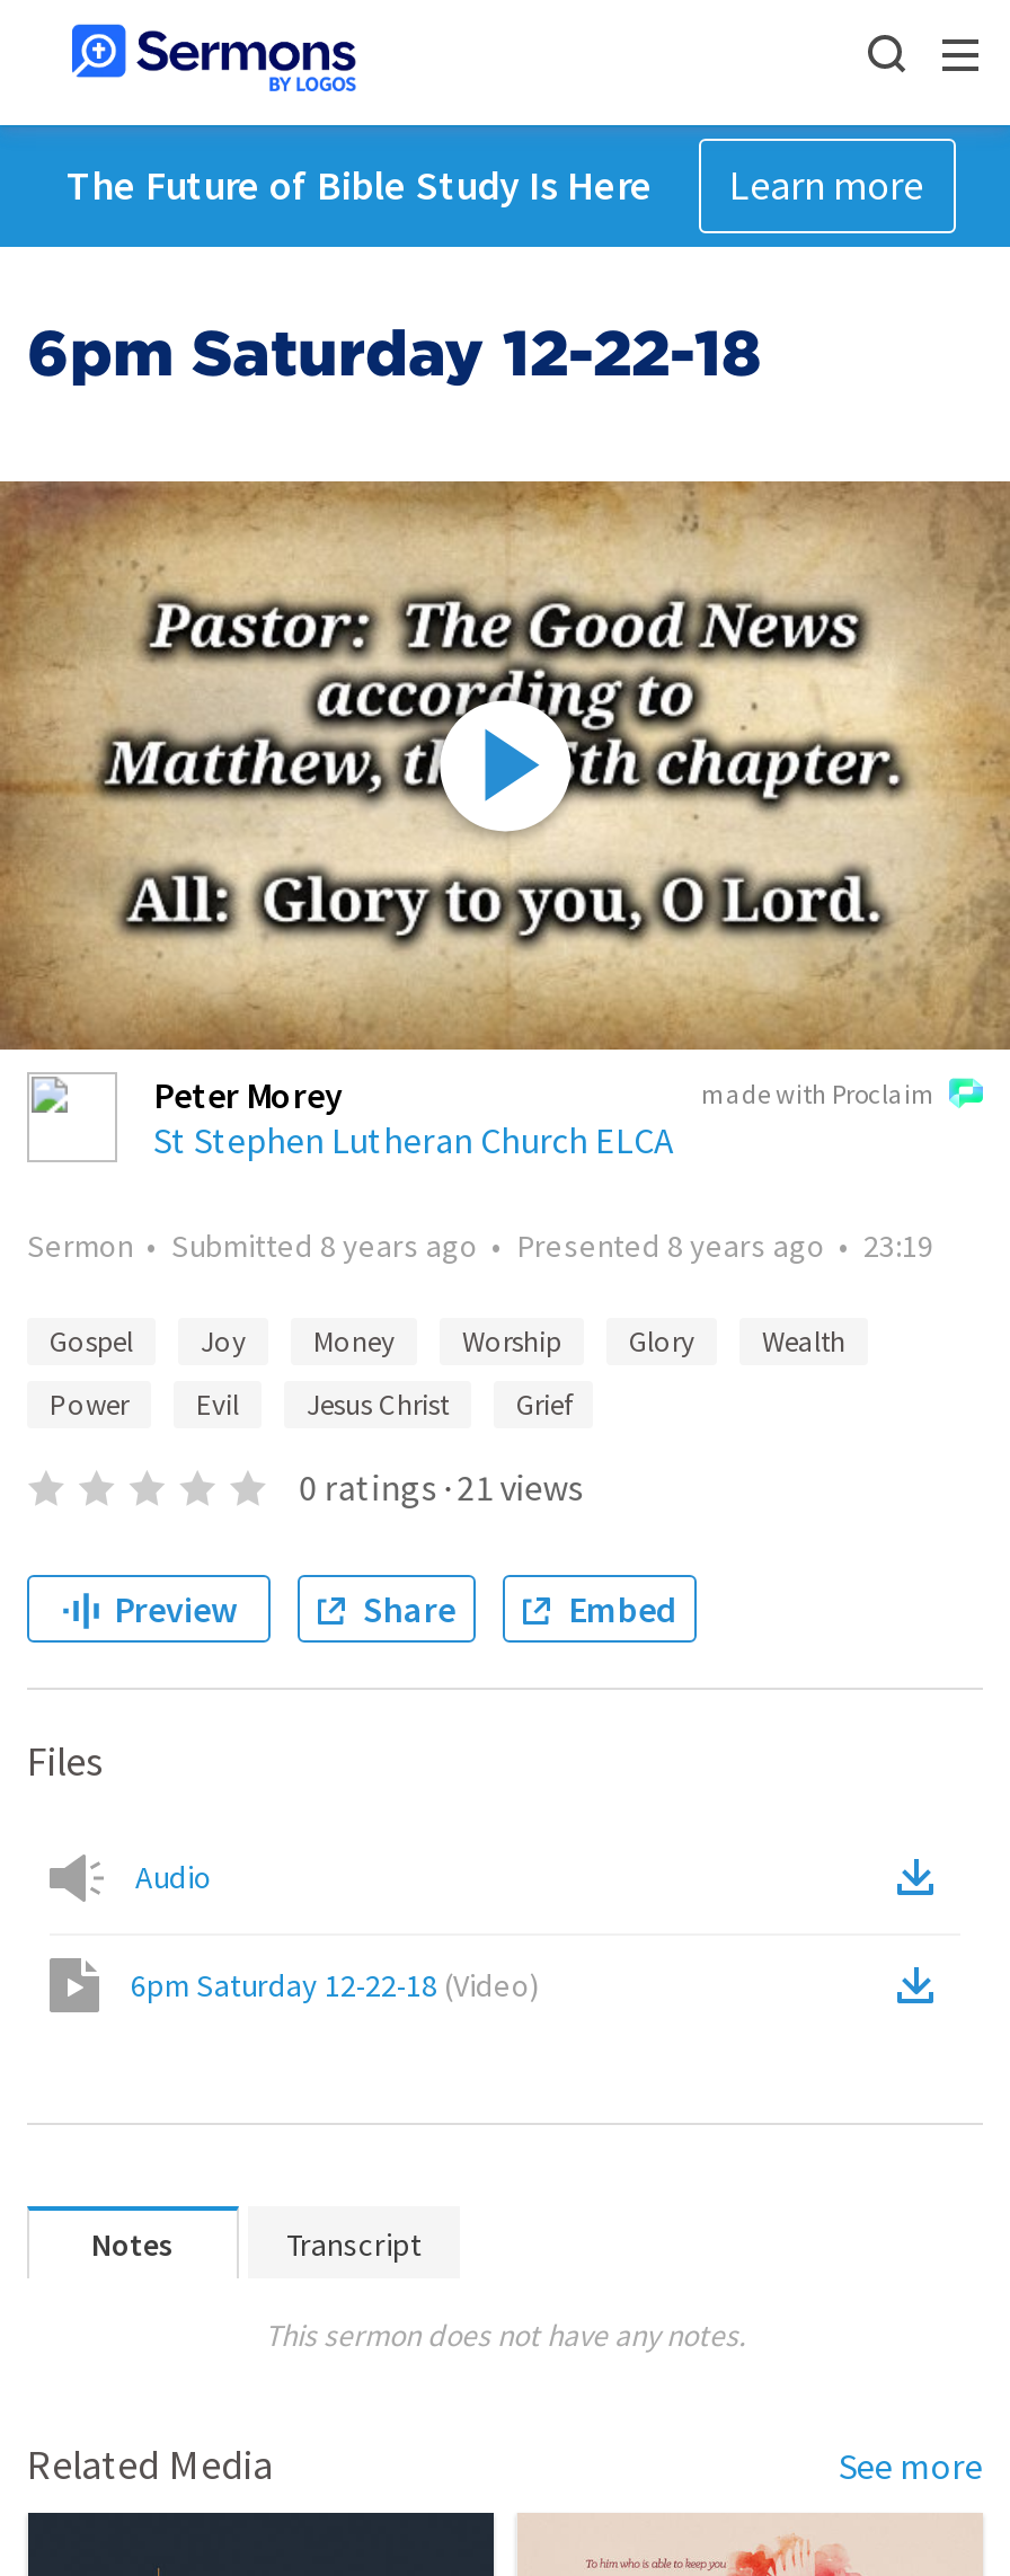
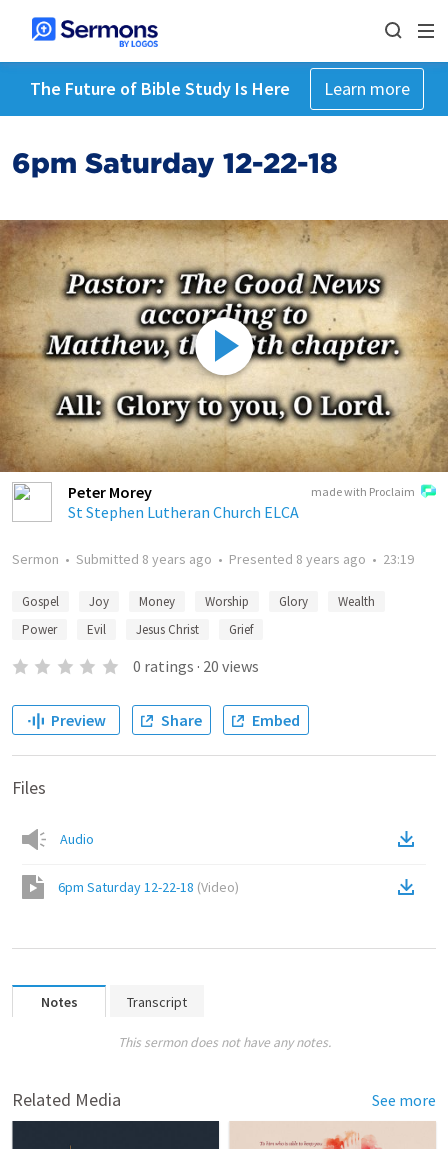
[299,1464,583,1510] 0 ratings · 21 views -> [133,656,259,676] 0 ratings · 20 views

